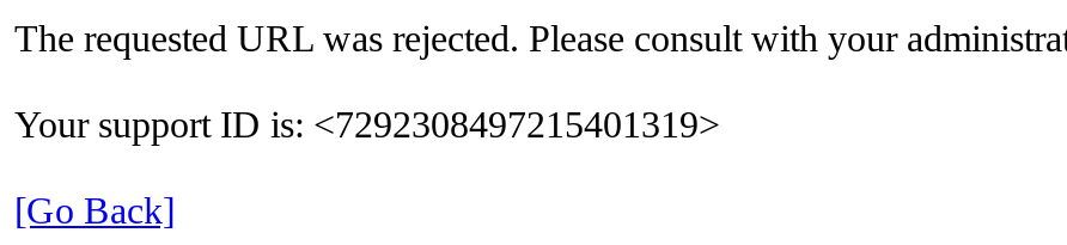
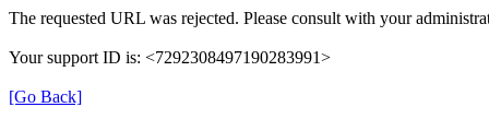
[14,104,720,145] Your support ID is: <7292308497215401319> -> [9,48,331,67] Your support ID is: <7292308497190283991>

